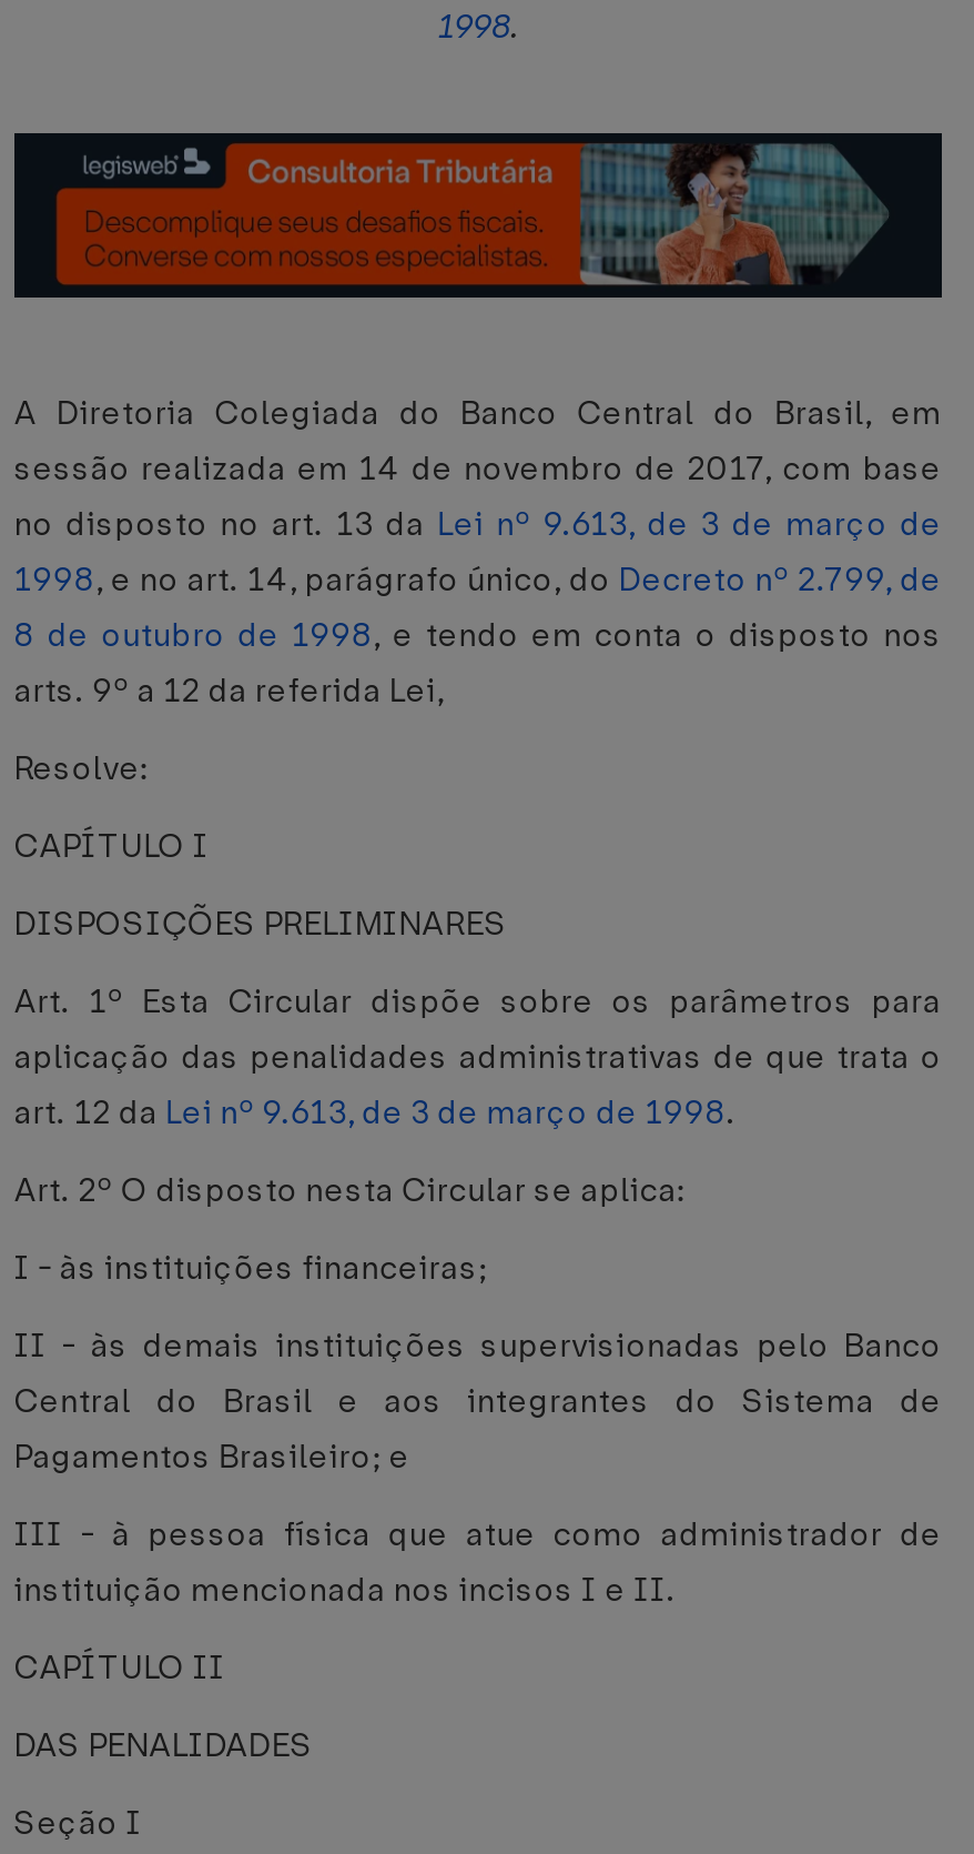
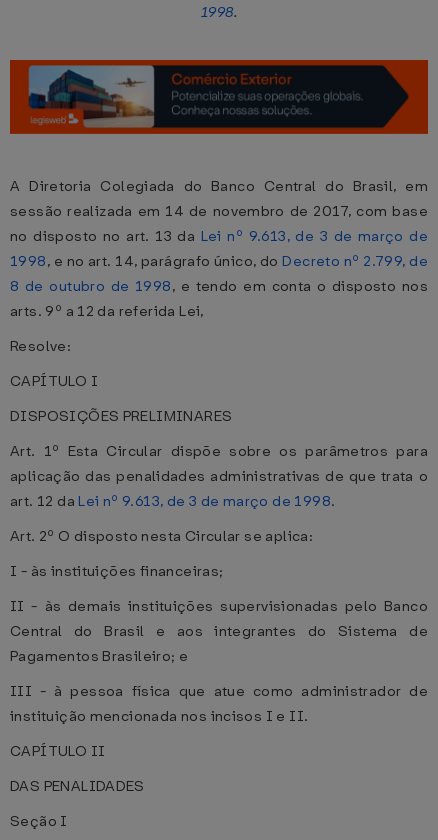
[12,131,944,300] [image] -> [9,59,429,135] [image]

